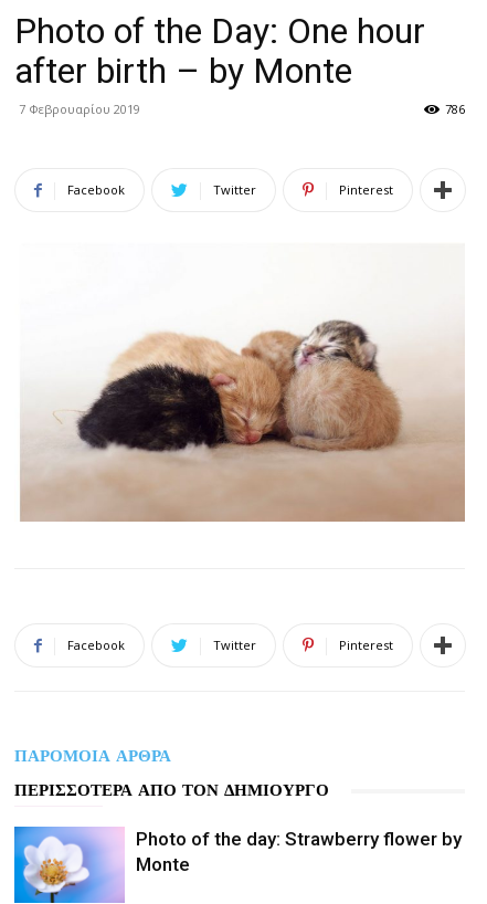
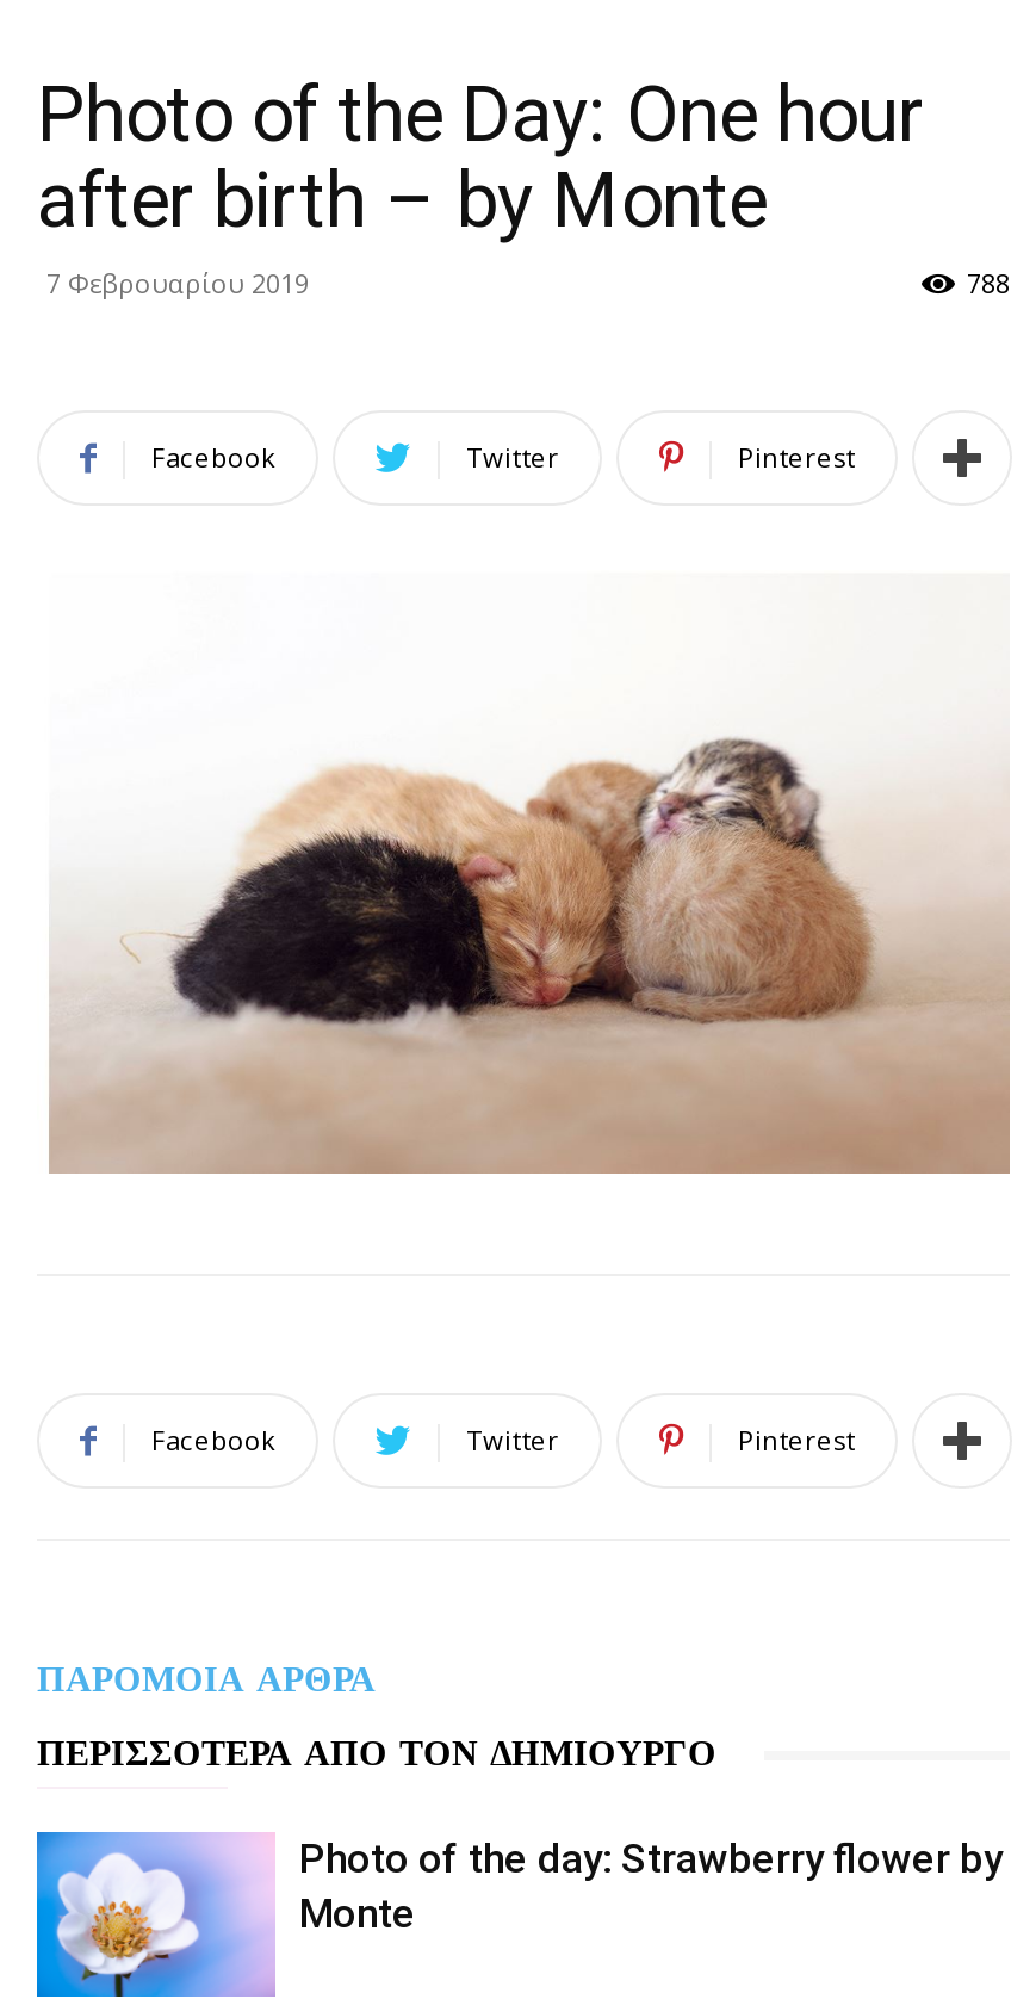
[445,101,465,117] 786 -> [967,265,1010,301] 788

